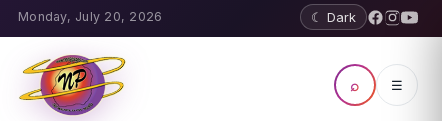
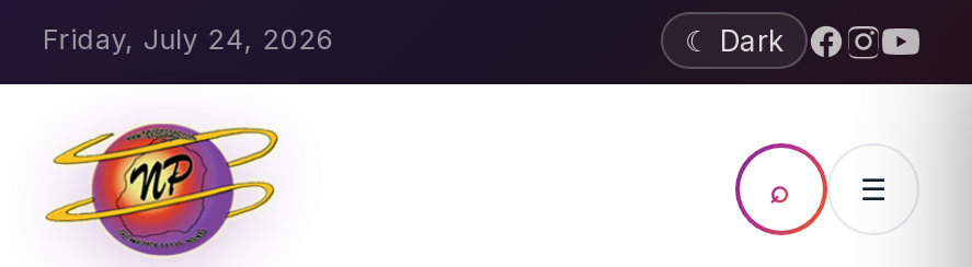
[18,9,162,24] Monday, July 20, 2026 -> [43,23,335,56] Friday, July 24, 2026

